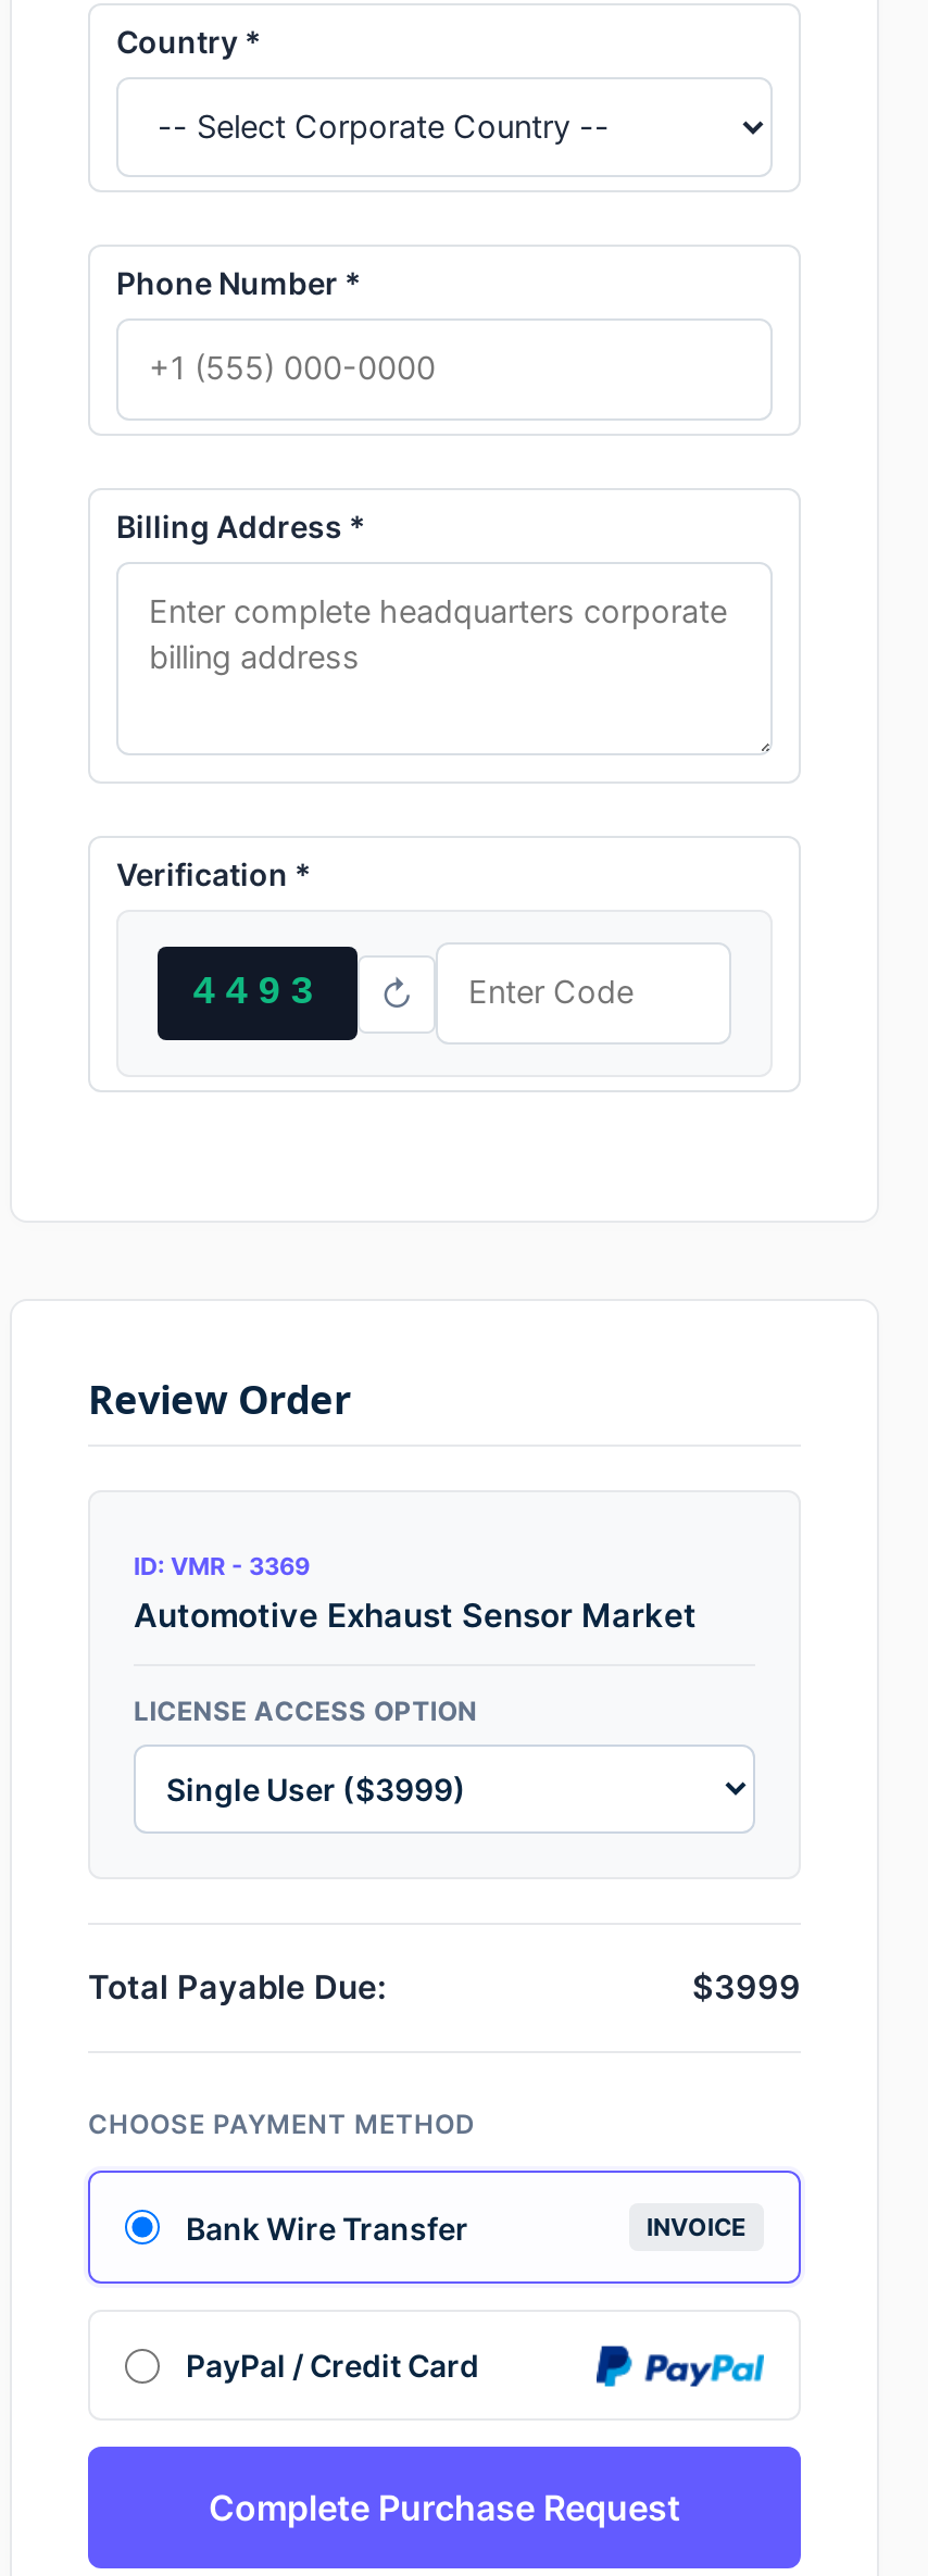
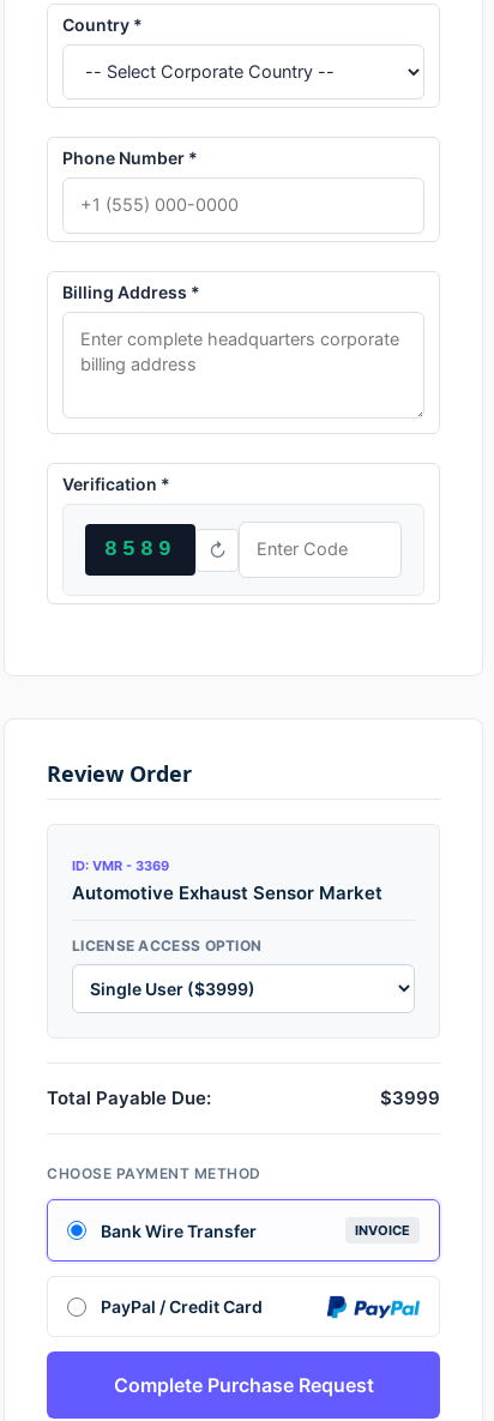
[192,971,323,1014] 4493 -> [104,537,176,561] 8589

